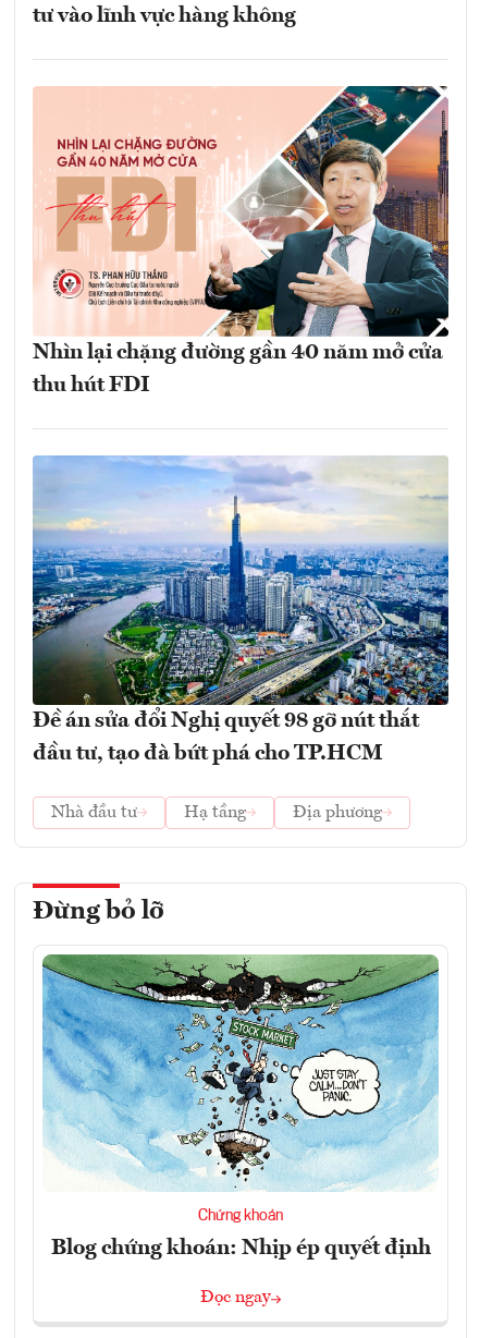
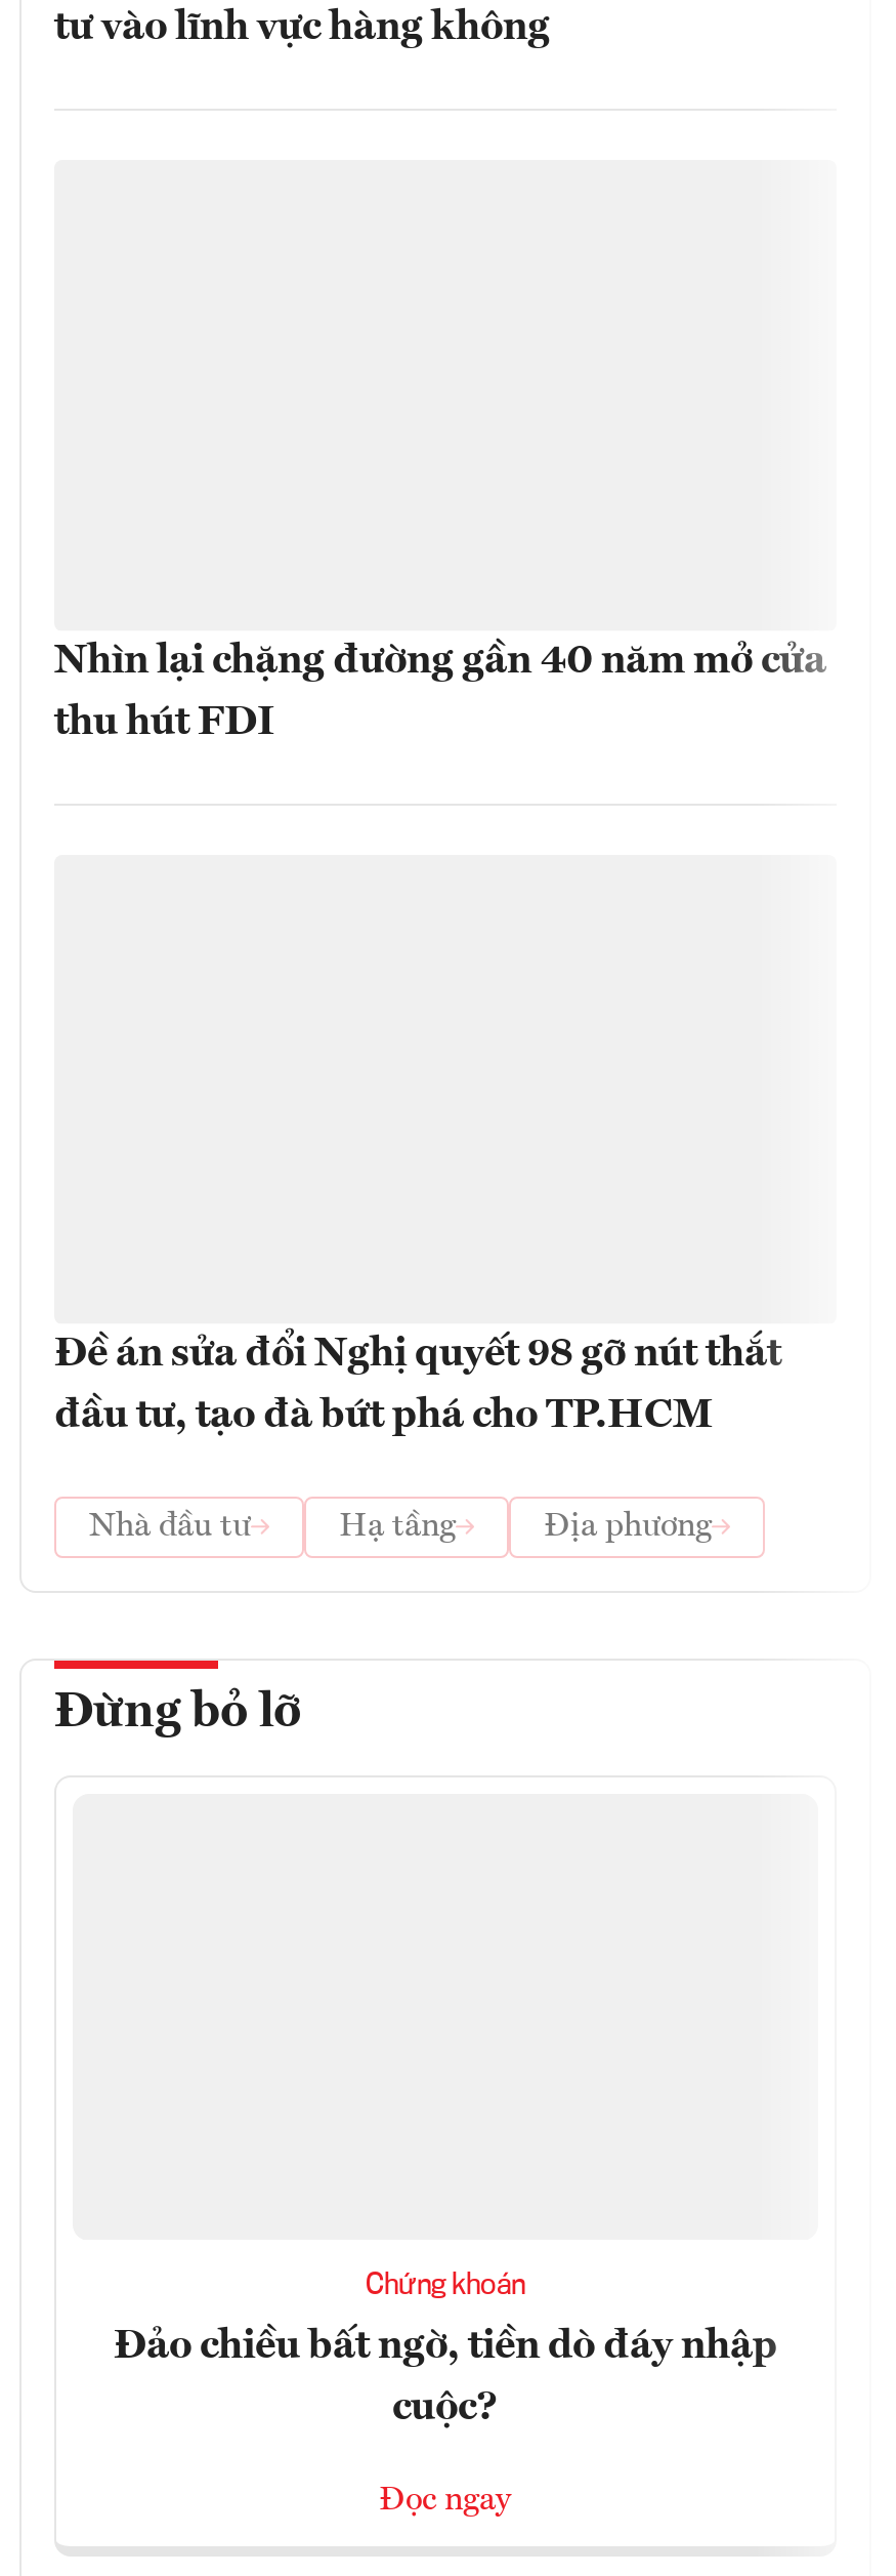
[34,85,450,338] [image] -> none
[32,455,450,706] [image] -> none
[41,953,440,1191] [image] -> none
[51,1238,430,1260] Blog chứng khoán: Nhịp ép quyết định -> [114,2327,777,2430] Đảo chiều bất ngờ, tiền dò đáy nhập | cuộc?

